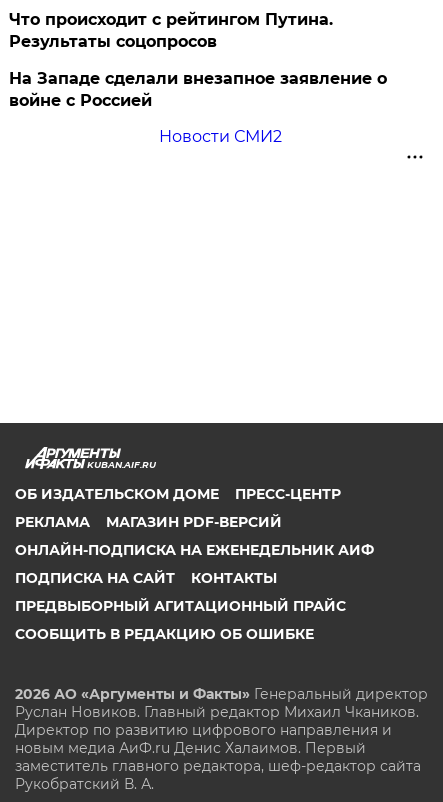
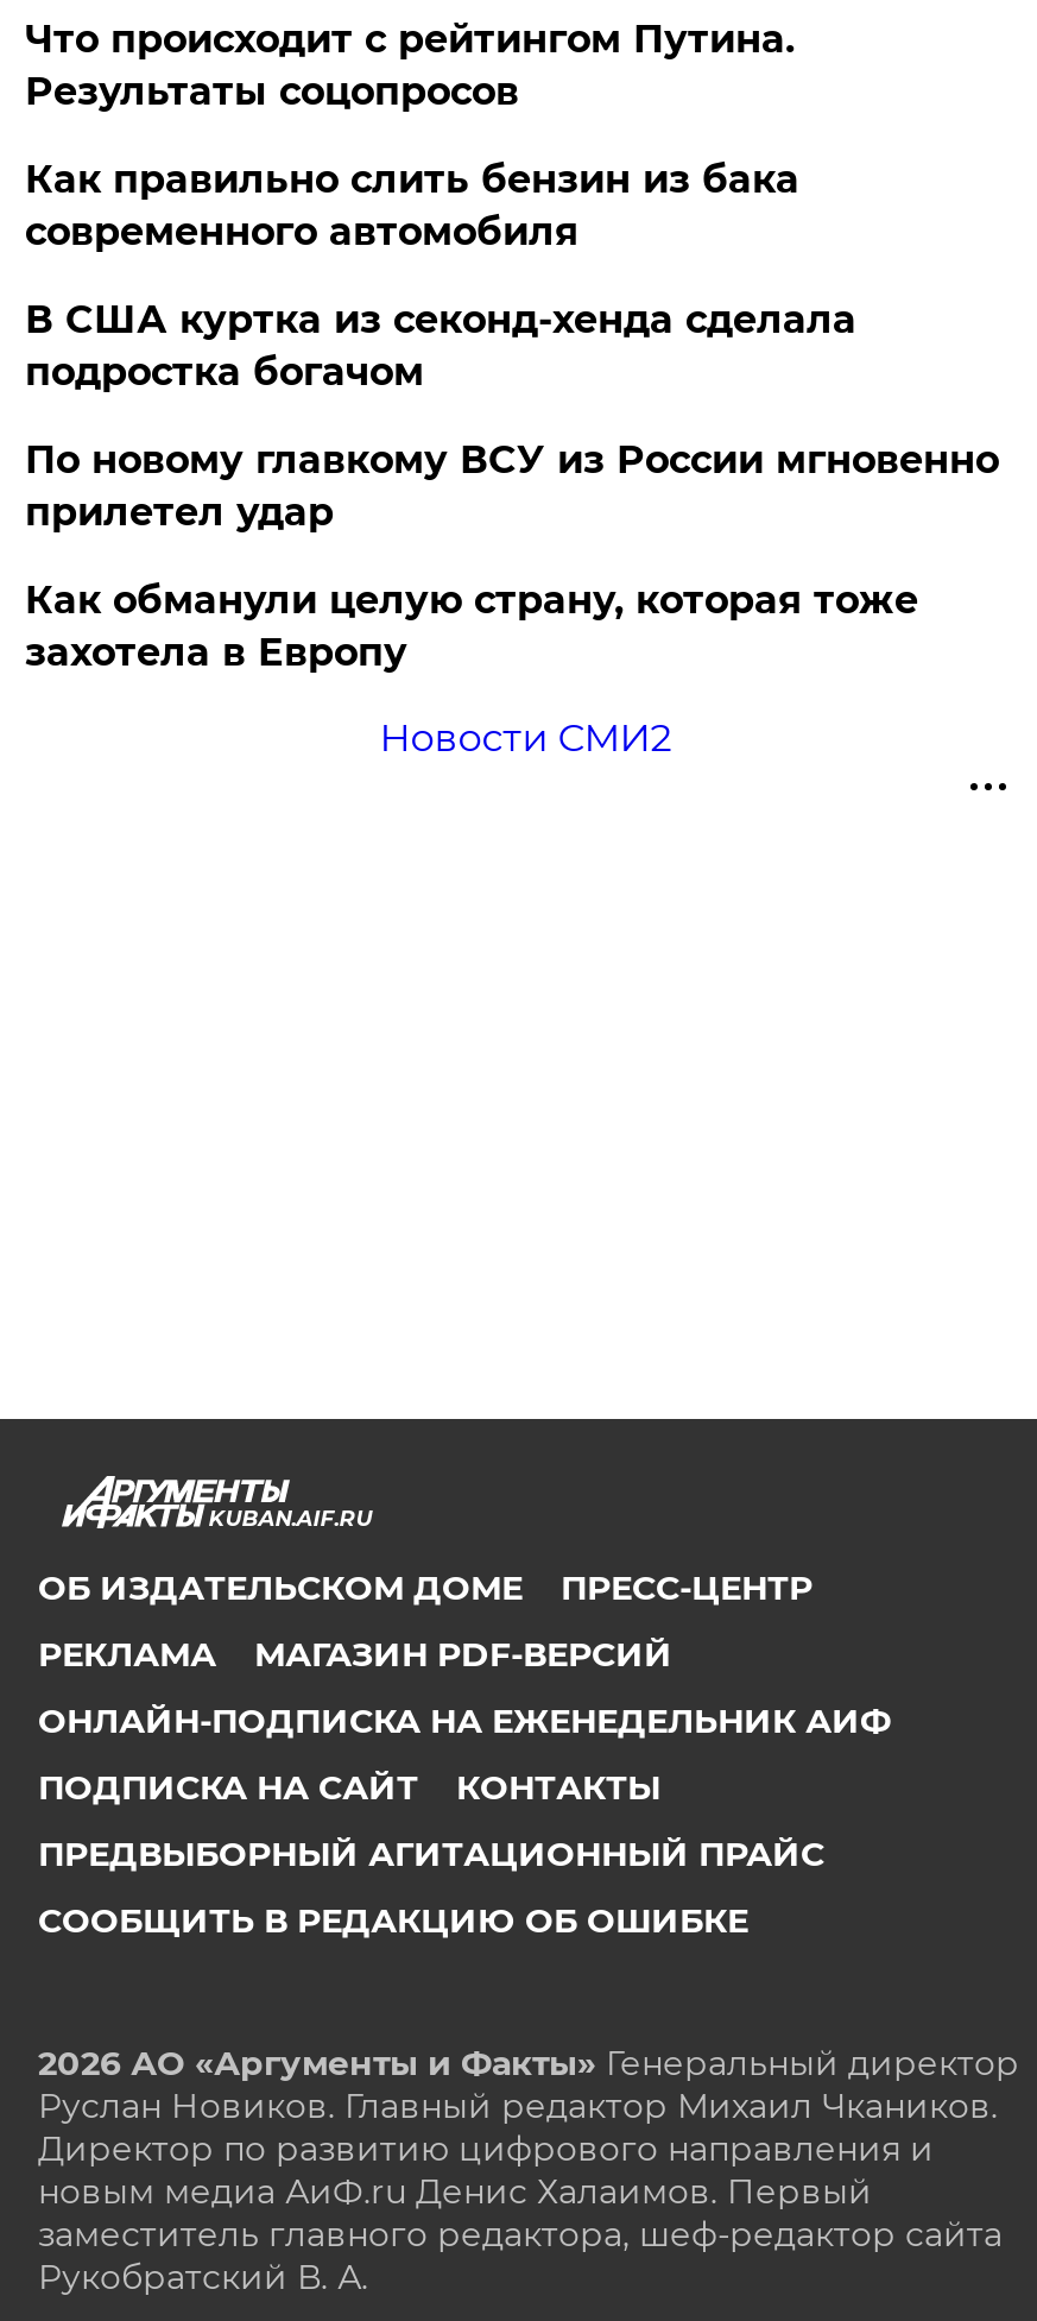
[9,69,387,110] На Западе сделали внезапное заявление о | войне с Россией -> [25,157,999,675] Как правильно слить бензин из бака | современного автомобиля | В США куртка из секонд-хенда сделала | подростка богачом | По новому главкому ВСУ из России мгновенно | прилетел удар | Как обманули целую страну, которая тоже | захотела в Европу

